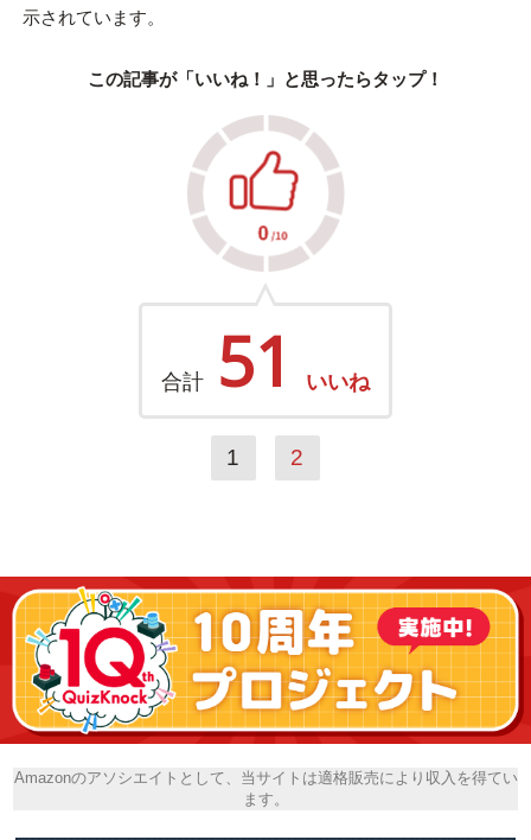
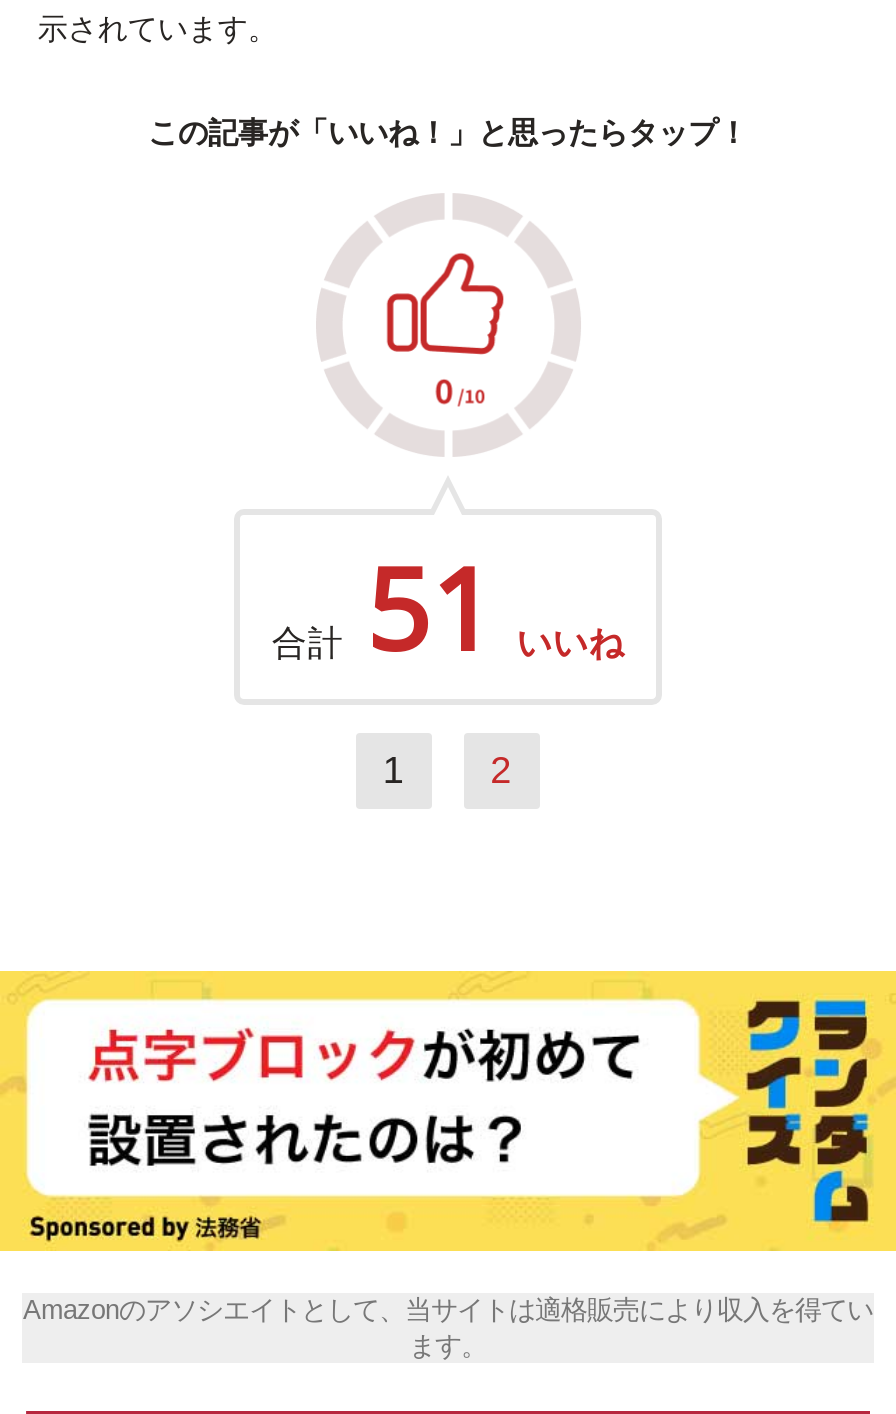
[4,575,527,745] [image] -> [6,971,890,1253] [image]

